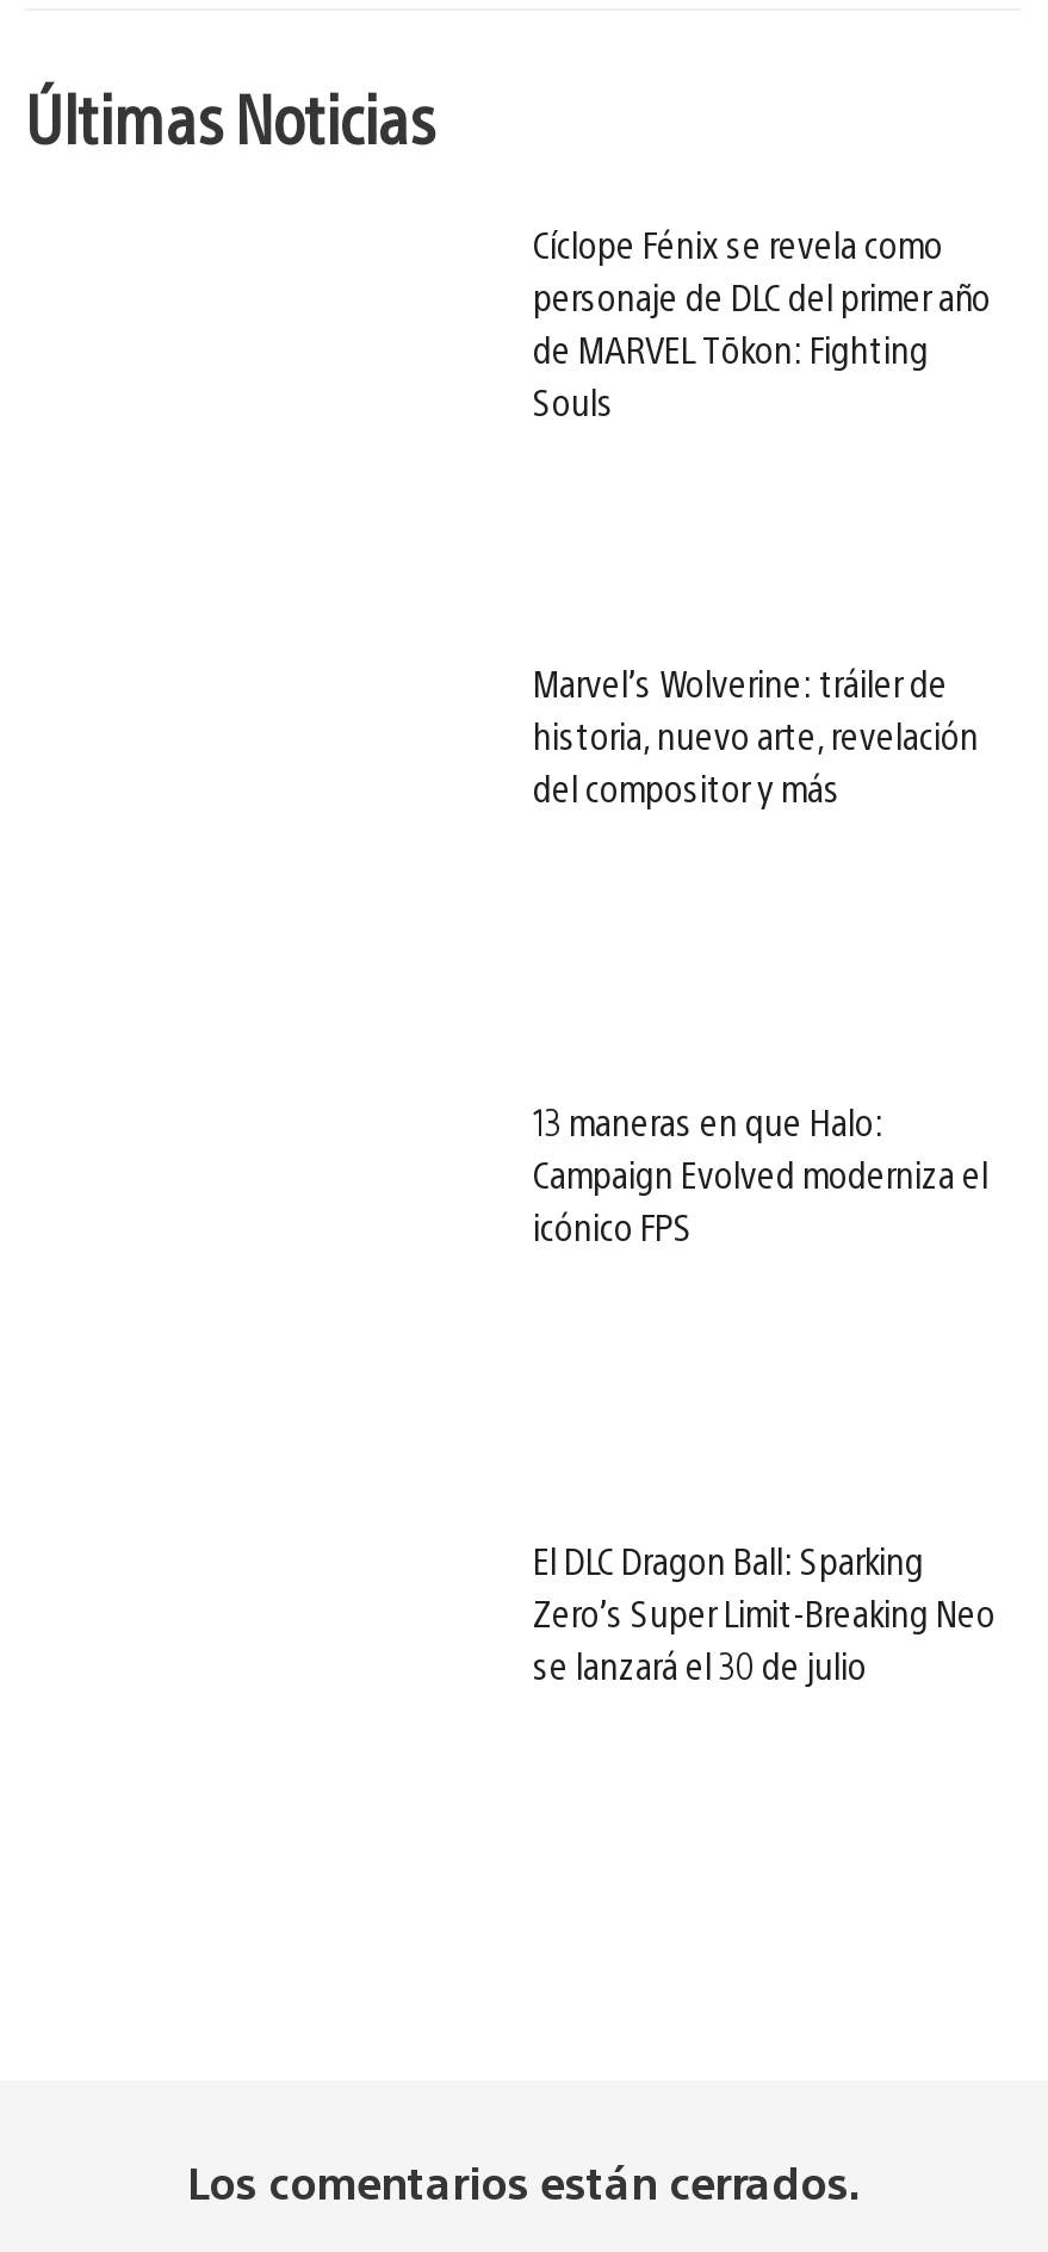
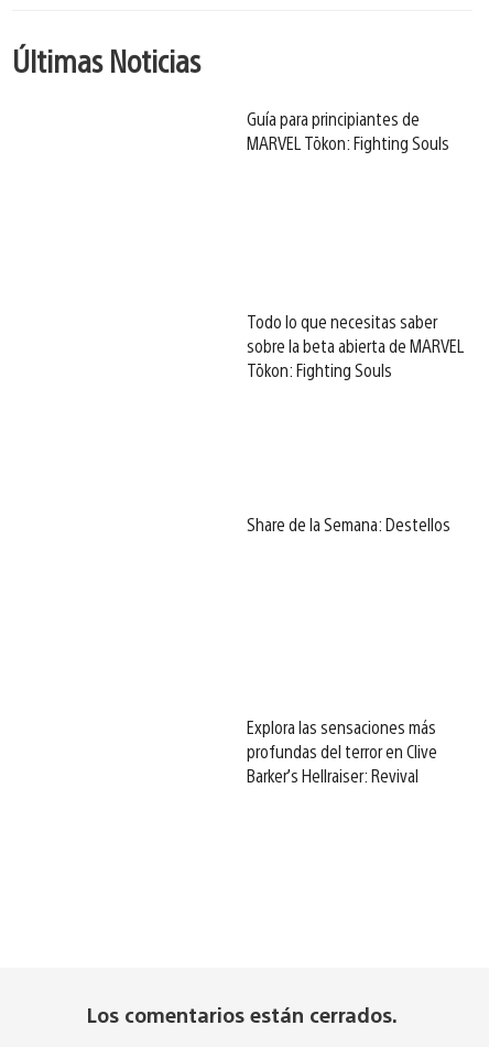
[533,218,991,425] Cíclope Fénix se revela como | personaje de DLC del primer año | de MARVEL Tōkon: Fighting | Souls -> [247,107,449,154] Guía para principiantes de | MARVEL Tōkon: Fighting Souls
[533,656,979,811] Marvel’s Wolverine: tráiler de | historia, nuevo arte, revelación | del compositor y más -> [247,309,464,381] Todo lo que necesitas saber | sobre la beta abierta de MARVEL | Tōkon: Fighting Souls
[533,1095,988,1250] 13 maneras en que Halo: | Campaign Evolved moderniza el | icónico FPS -> [247,512,450,535] Share de la Semana: Destellos
[533,1534,996,1689] El DLC Dragon Ball: Sparking | Zero’s Super Limit-Breaking Neo | se lanzará el 30 de julio -> [247,715,437,787] Explora las sensaciones más | profundas del terror en Clive | Barker’s Hellraiser: Revival

